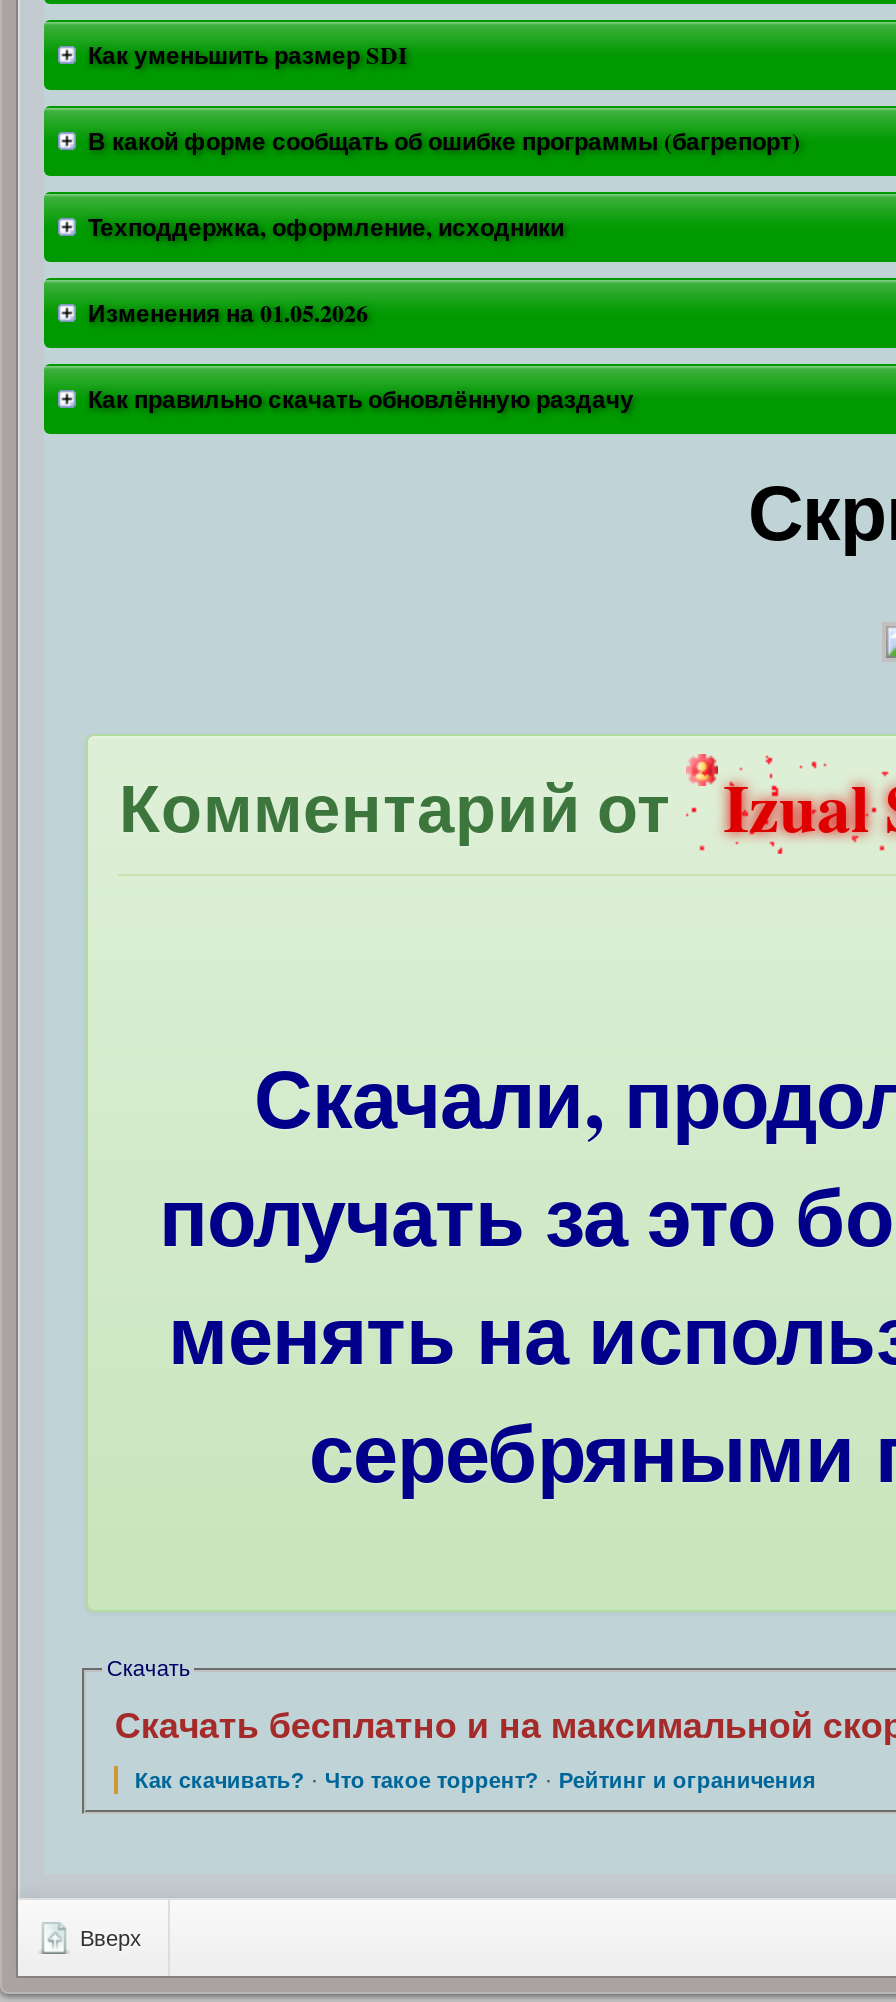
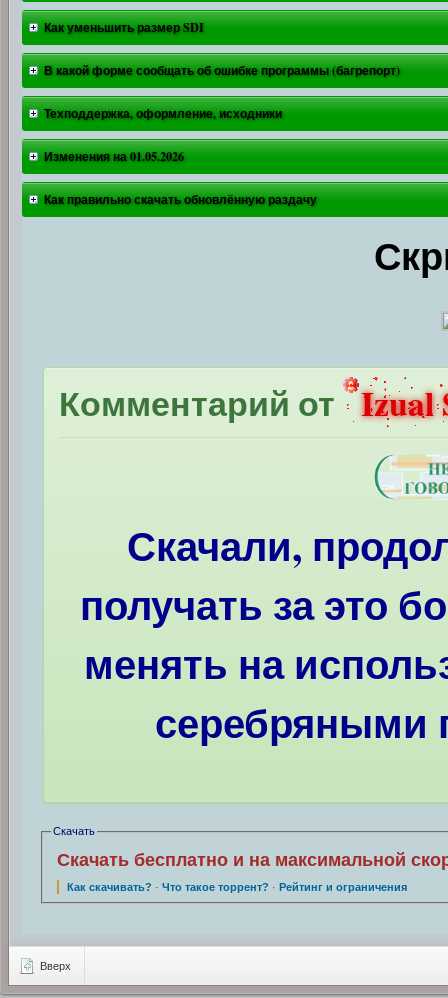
none -> [374,455,445,499] [image]

